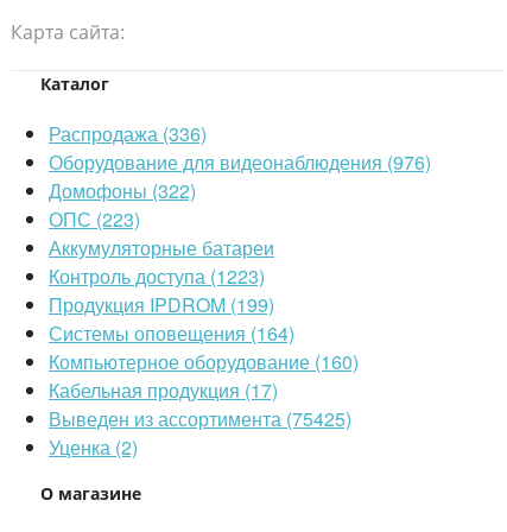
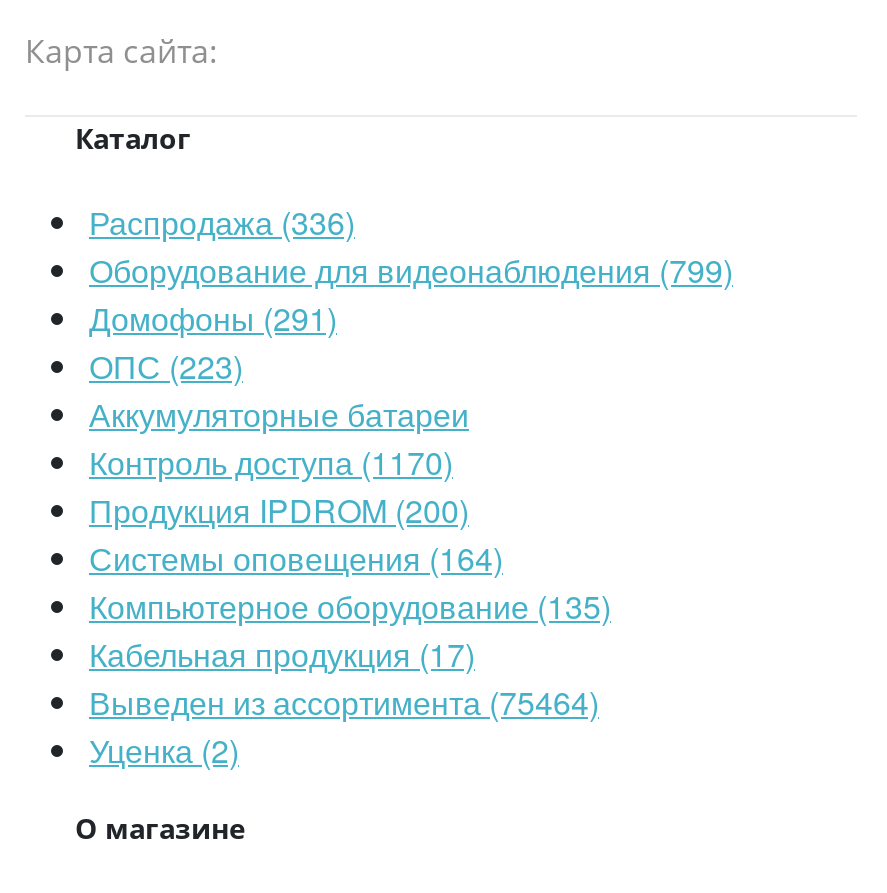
[49,148,431,176] Оборудование для видеонаблюдения (976) -> [89,247,733,293] Оборудование для видеонаблюдения (799)
[49,177,196,204] Домофоны (322) -> [89,295,337,341] Домофоны (291)
[49,262,265,290] Контроль доступа (1223) -> [89,439,453,485] Контроль доступа (1170)
[49,291,274,318] Продукция IPDROM (199) -> [89,487,469,533] Продукция IPDROM (200)
[49,348,359,375] Компьютерное оборудование (160) -> [89,583,611,629] Компьютерное оборудование (135)
[49,405,351,432] Выведен из ассортимента (75425) -> [89,679,599,725] Выведен из ассортимента (75464)

